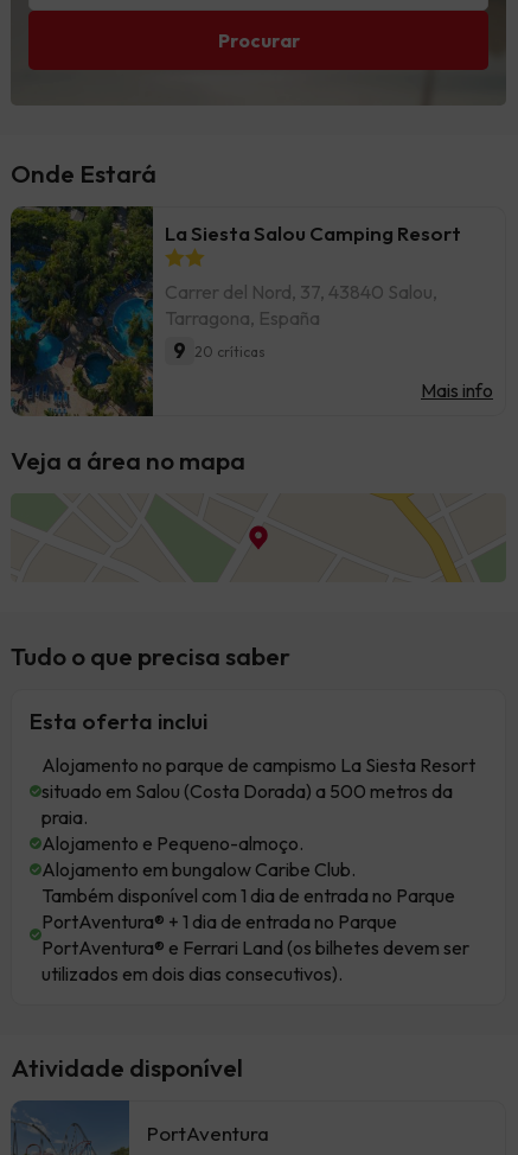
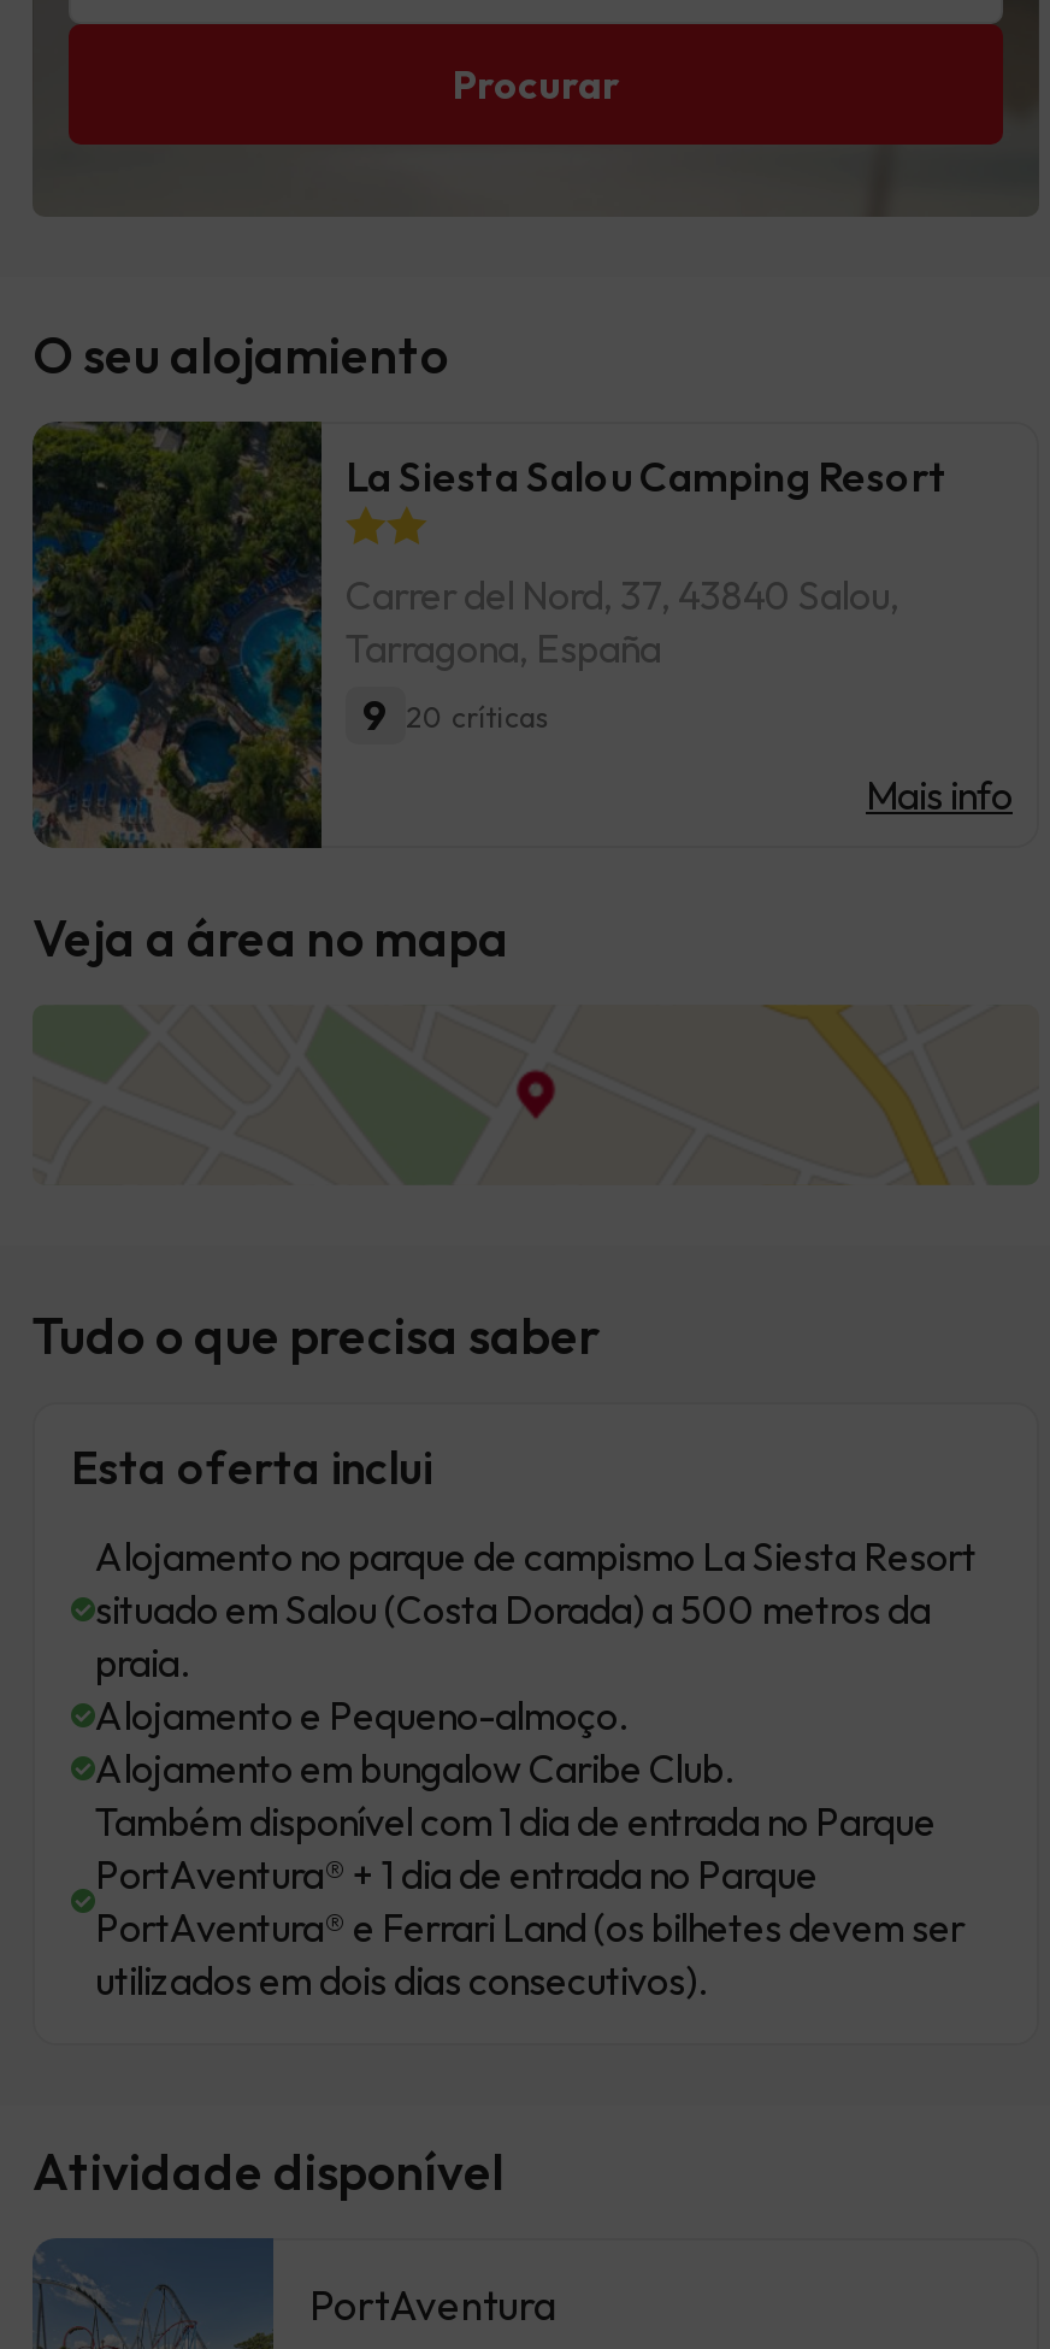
[11,158,156,189] Onde Estará -> [33,323,449,386] O seu alojamiento

